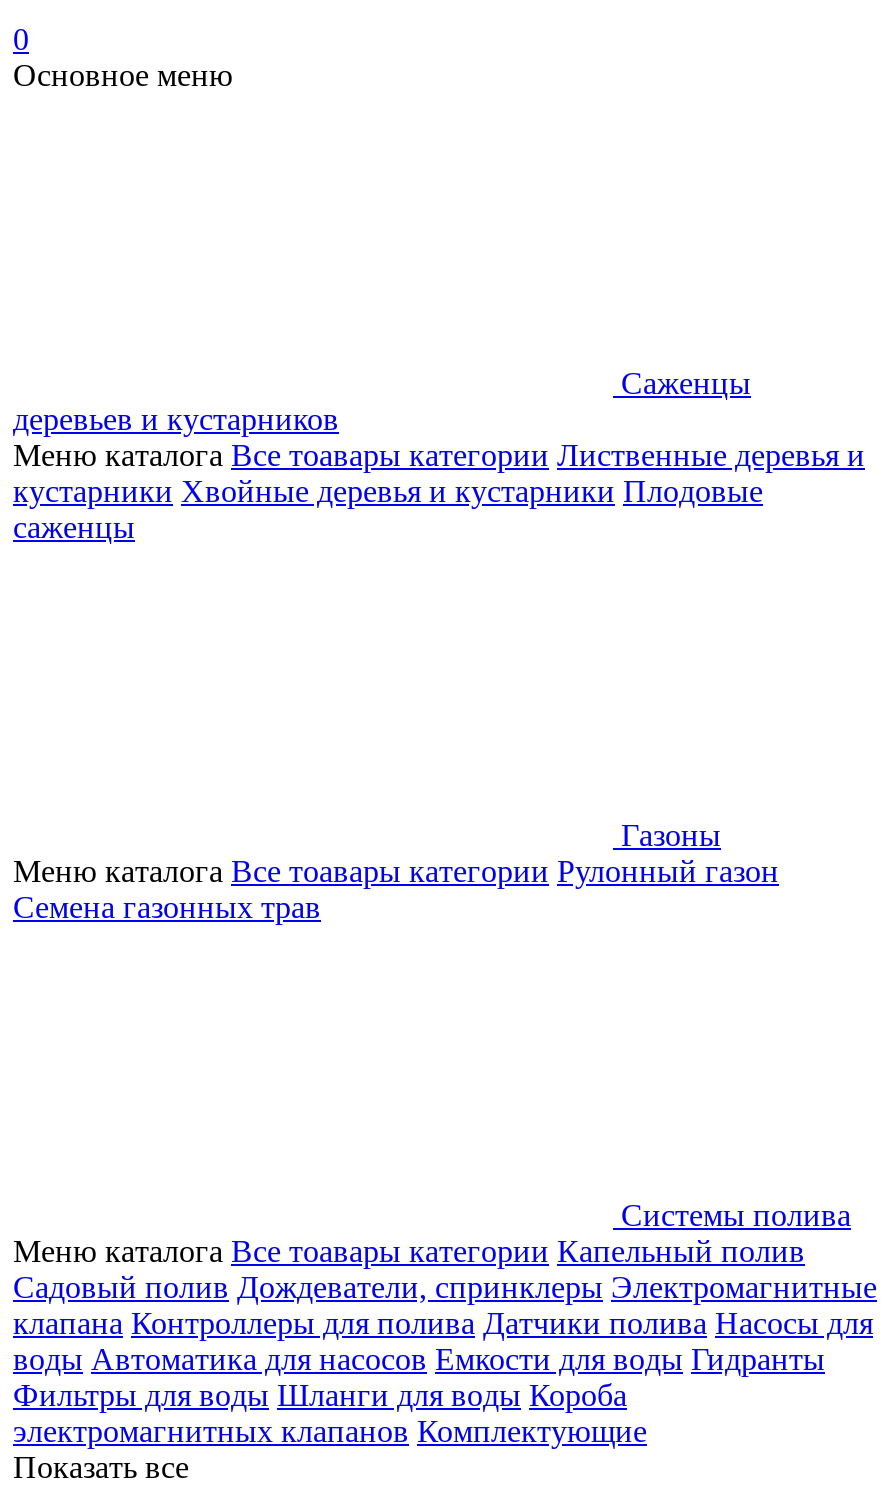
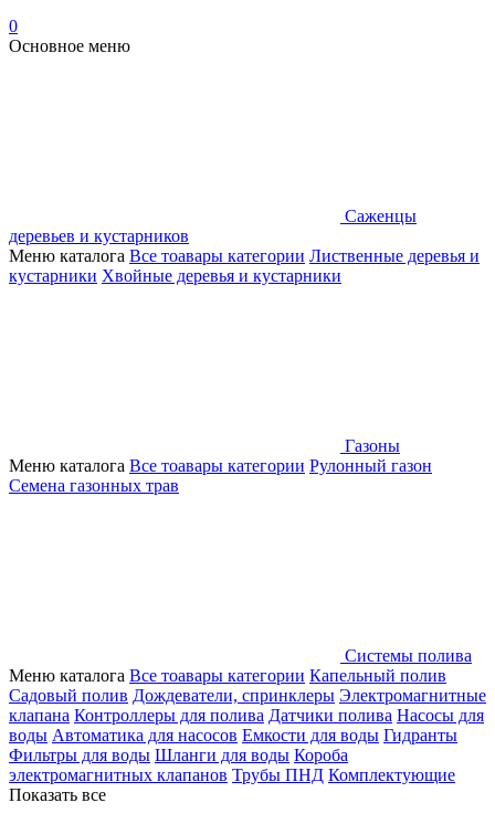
[13,474,763,544] кустарники Хвойные деревья и кустарники Плодовые | саженцы -> [9,266,341,285] кустарники Хвойные деревья и кустарники
[13,1414,647,1448] электромагнитных клапанов Комплектующие -> [9,765,455,784] электромагнитных клапанов Трубы ПНД Комплектующие

